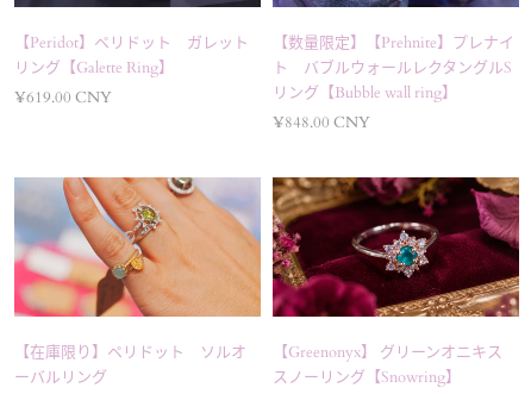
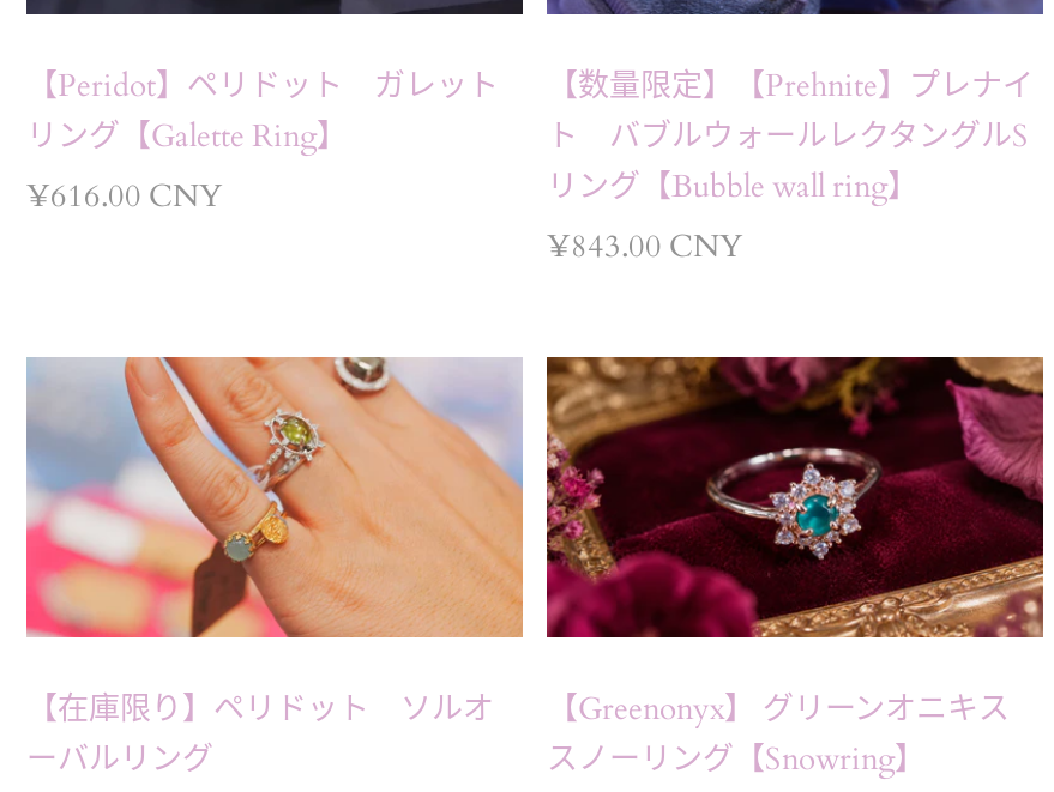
[14,87,112,109] ¥619.00 CNY -> [26,175,223,219] ¥616.00 CNY
[273,112,370,134] ¥848.00 CNY -> [547,226,743,269] ¥843.00 CNY

